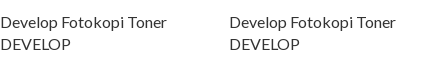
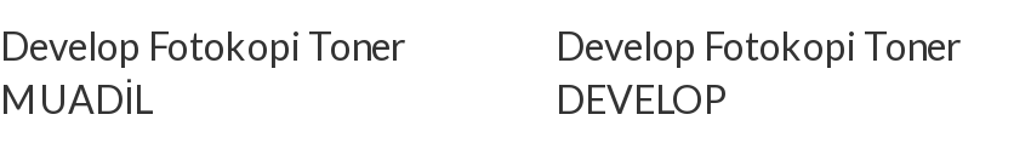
[0,34,71,53] DEVELOP -> [0,75,153,121] MUADİL

